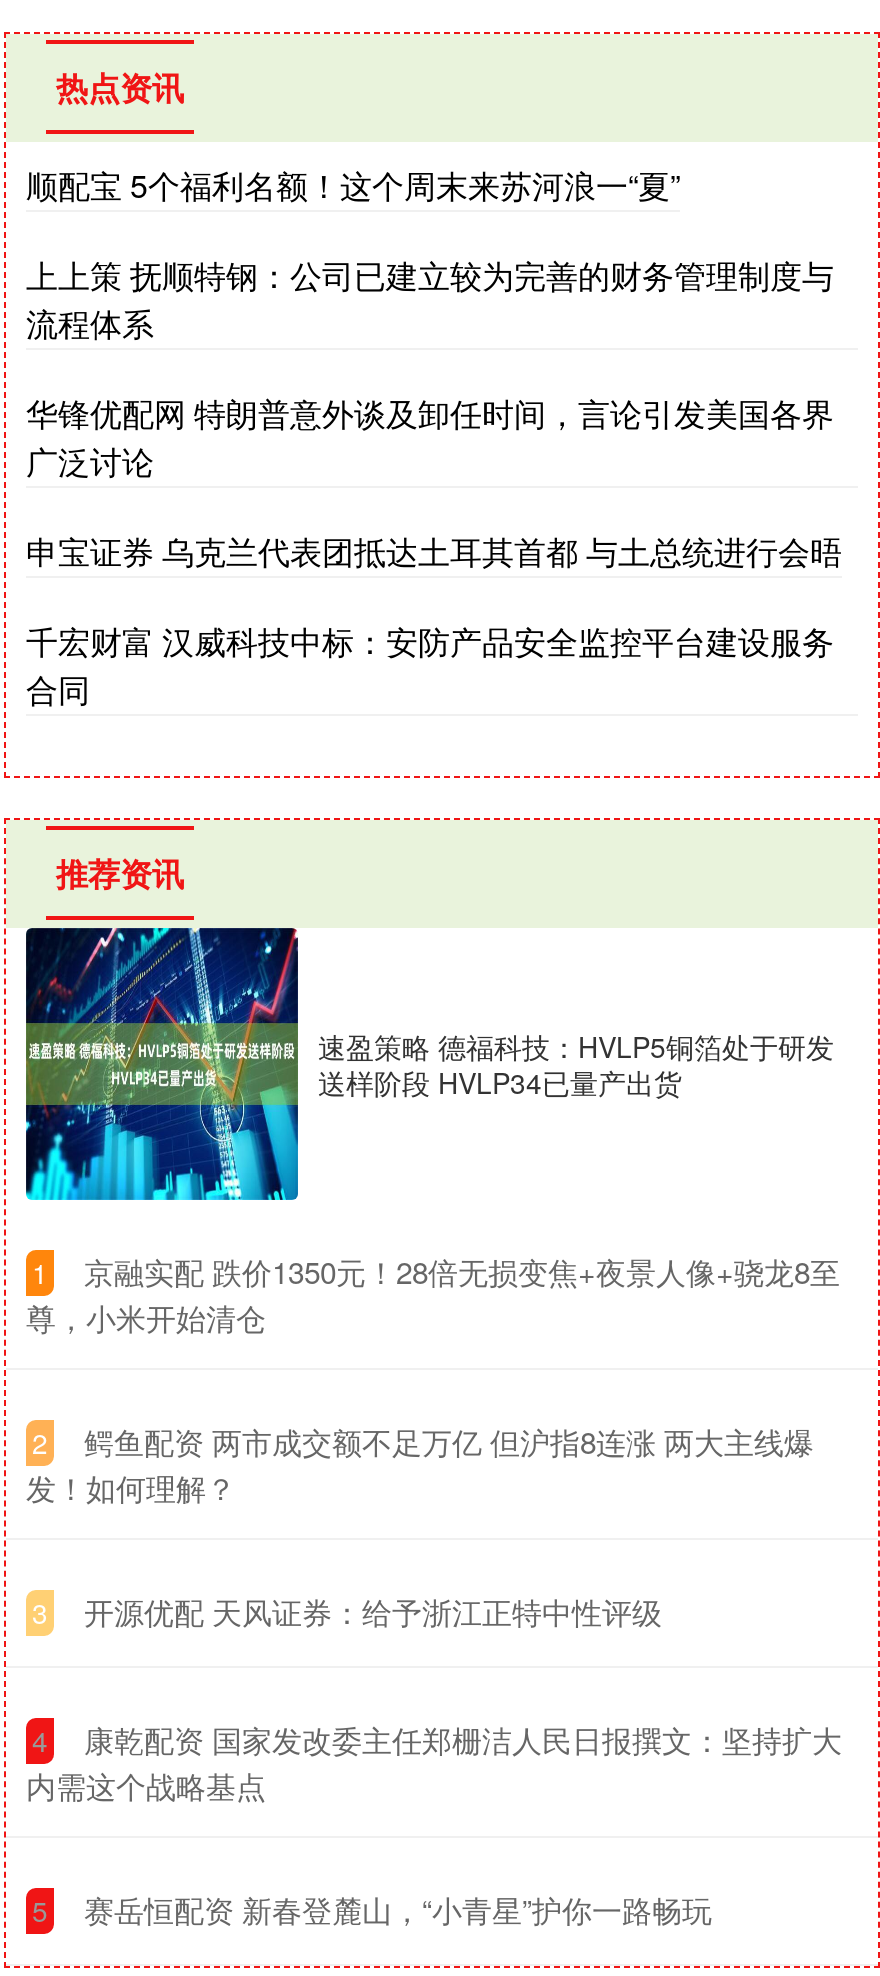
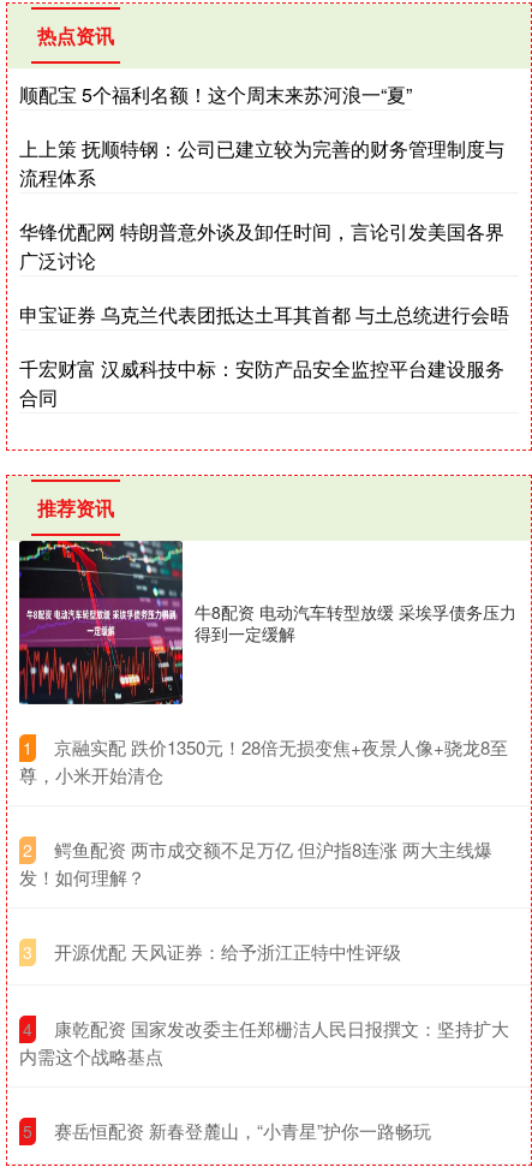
[24,915,834,1203] [image] | 速盈策略 德福科技：HVLP5铜箔处于研发 | 送样阶段 HVLP34已量产出货 -> [18,540,516,705] [image] | 牛8配资 电动汽车转型放缓 采埃孚债务压力 | 得到一定缓解

